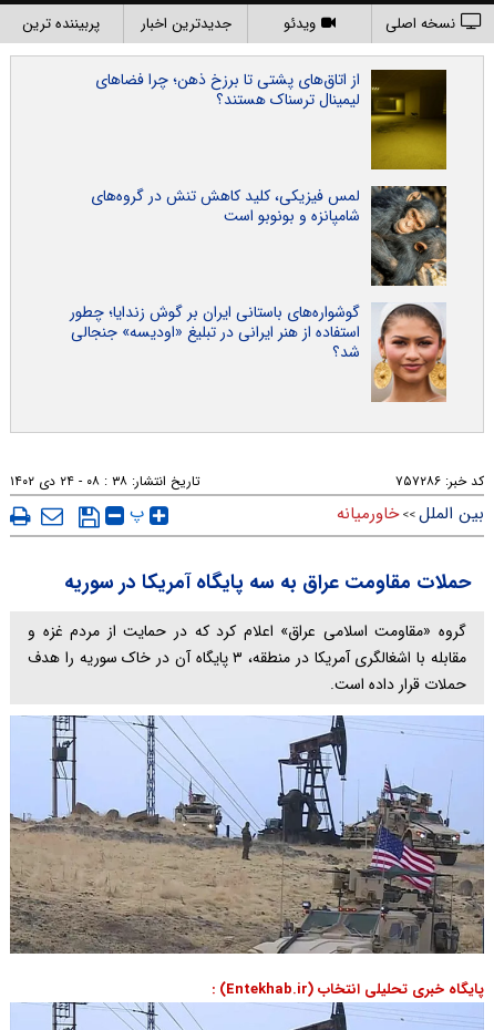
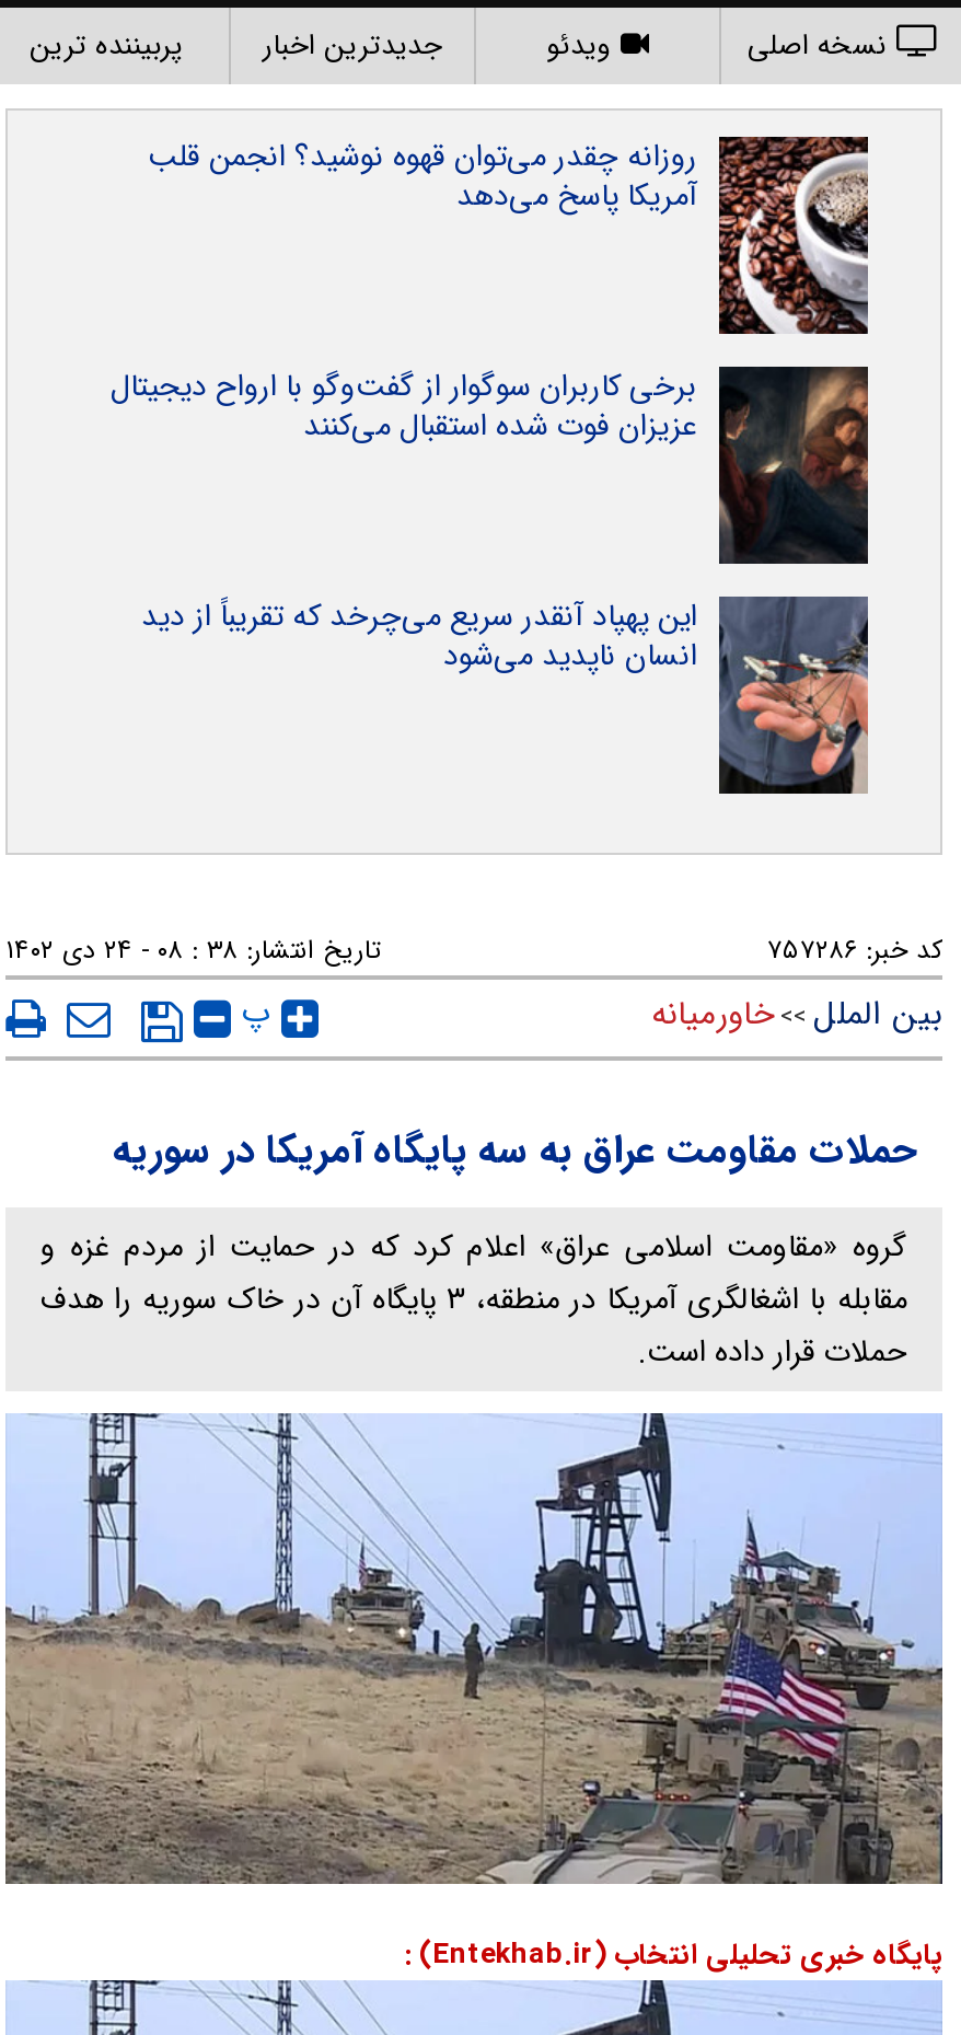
[95,68,447,171] [image] | از اتاق‌های پشتی تا برزخ ذهن؛ چرا فضاهای | لیمینال ترسناک هستند؟ -> [148,132,870,336] [image] | روزانه چقدر می‌توان قهوه نوشید؟ انجمن قلب | آمریکا پاسخ می‌دهد
[91,184,447,287] [image] | لمس فیزیکی، کلید کاهش تنش در گروه‌های | شامپانزه و بونوبو است -> [111,362,870,566] [image] | برخی کاربران سوگوار از گفت‌وگو با ارواح دیجیتال | عزیزان فوت شده استقبال می‌کنند
[70,300,446,403] [image] | گوشواره‌های باستانی ایران بر گوش زندایا؛ چطور | استفاده از هنر ایرانی در تبلیغ «اودیسه» جنجالی | شد؟ -> [141,592,870,796] [image] | این پهپاد آنقدر سریع می‌چرخد که تقریباً از دید | انسان ناپدید می‌شود

